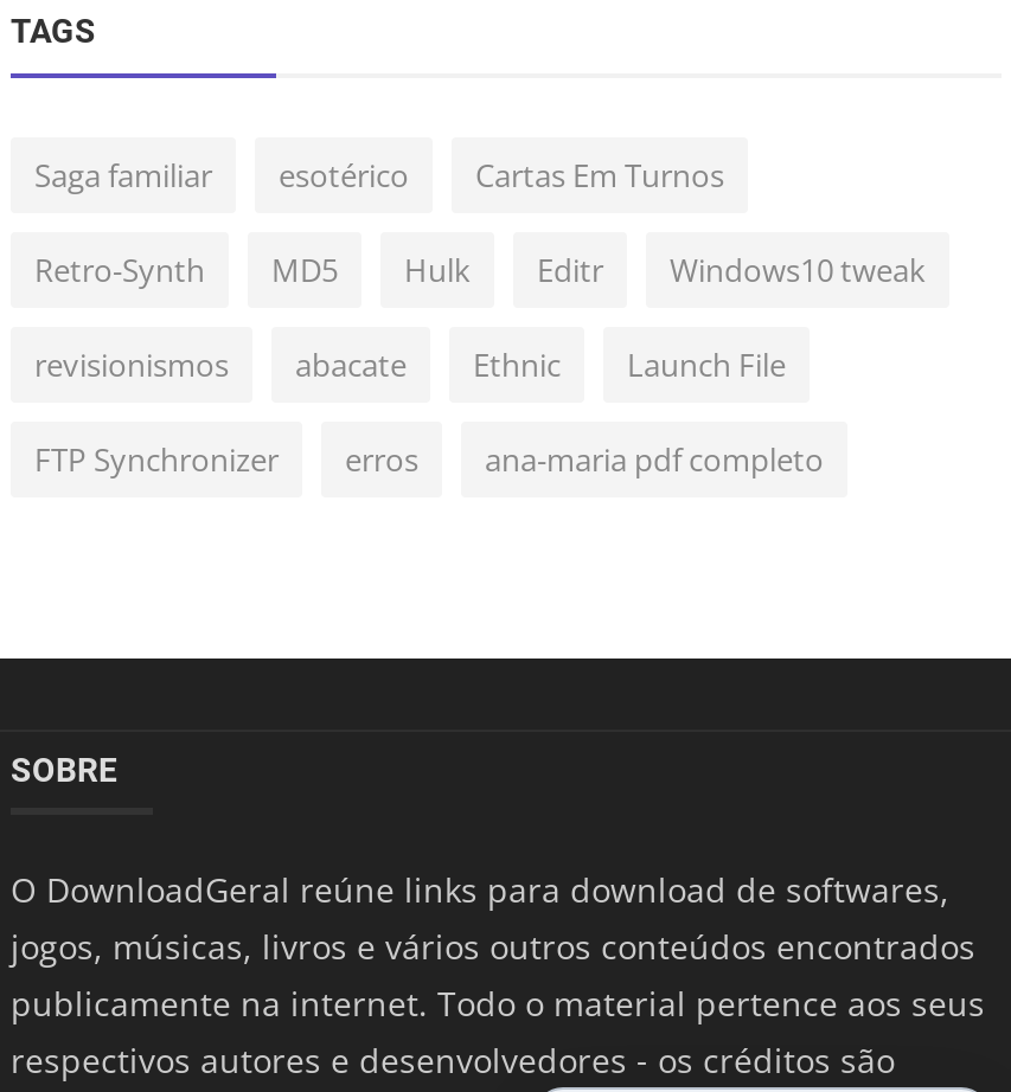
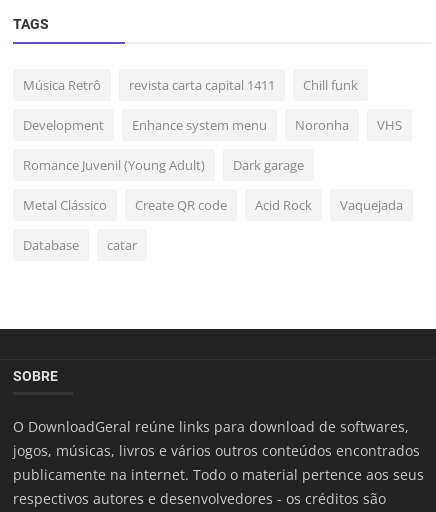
[34,154,926,481] Saga familiar | esotérico | Cartas Em Turnos | Retro-Synth | MD5 | Hulk | Editr | Windows10 tweak | revisionismos | abacate | Ethnic | Launch File | FTP Synchronizer | erros | ana-maria pdf completo -> [23,76,403,254] Música Retrô | revista carta capital 1411 | Chill funk | Development | Enhance system menu | Noronha | VHS | Romance Juvenil (Young Adult) | Dark garage | Metal Clássico | Create QR code | Acid Rock | Vaquejada | Database | catar

